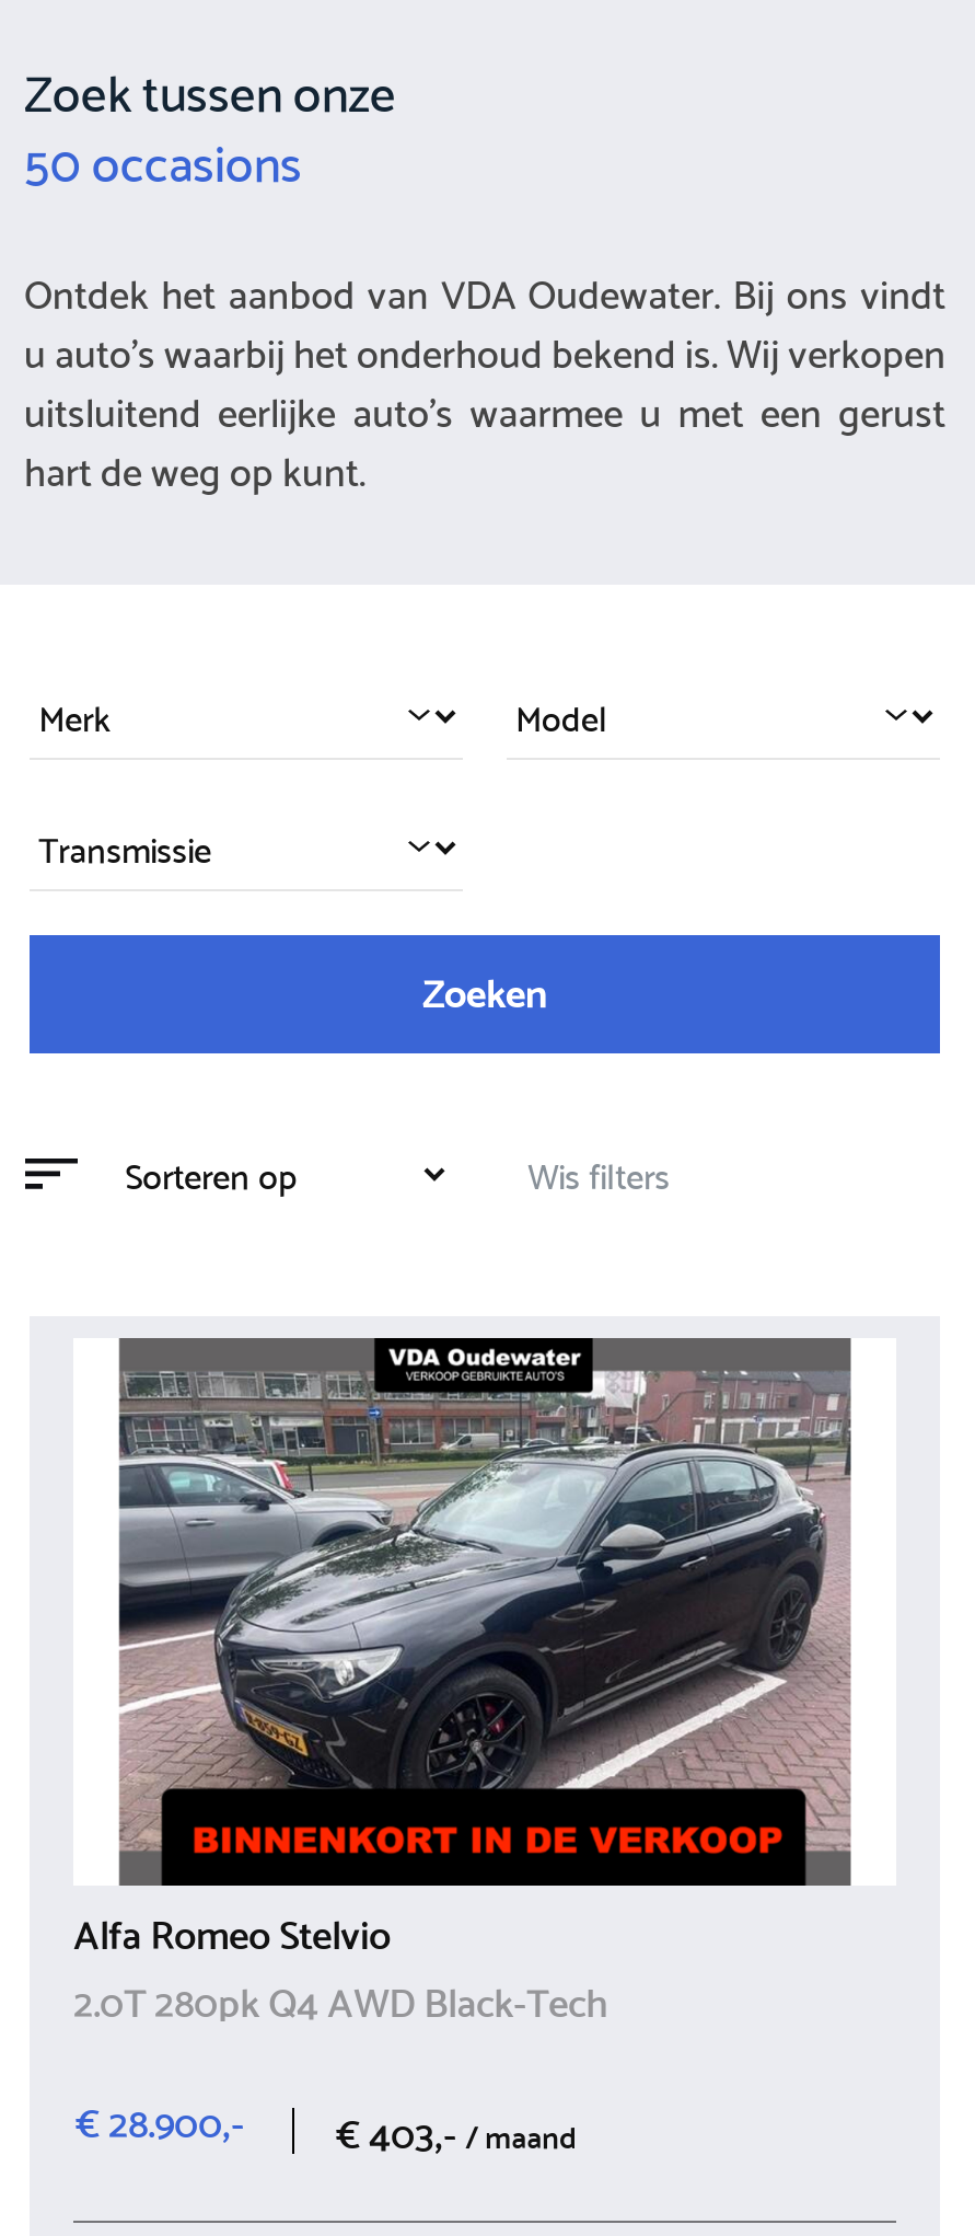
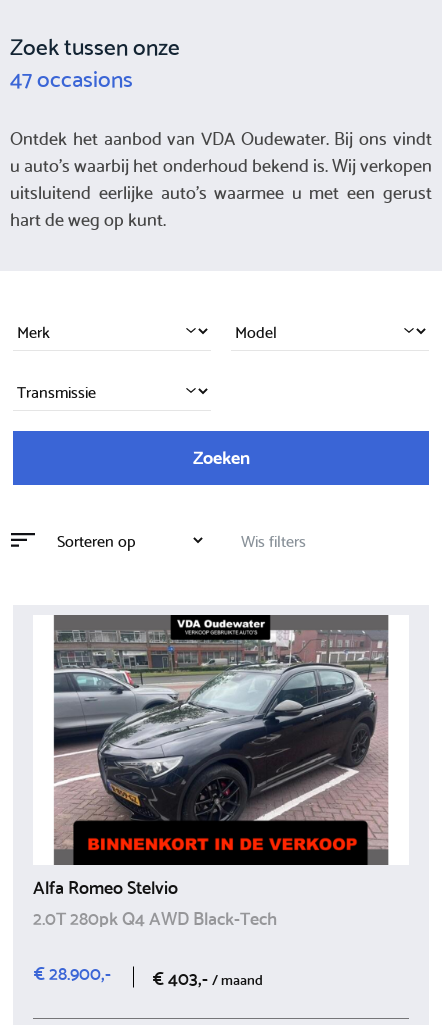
[24,117,302,202] 50 occasions -> [10,57,133,96] 47 occasions

